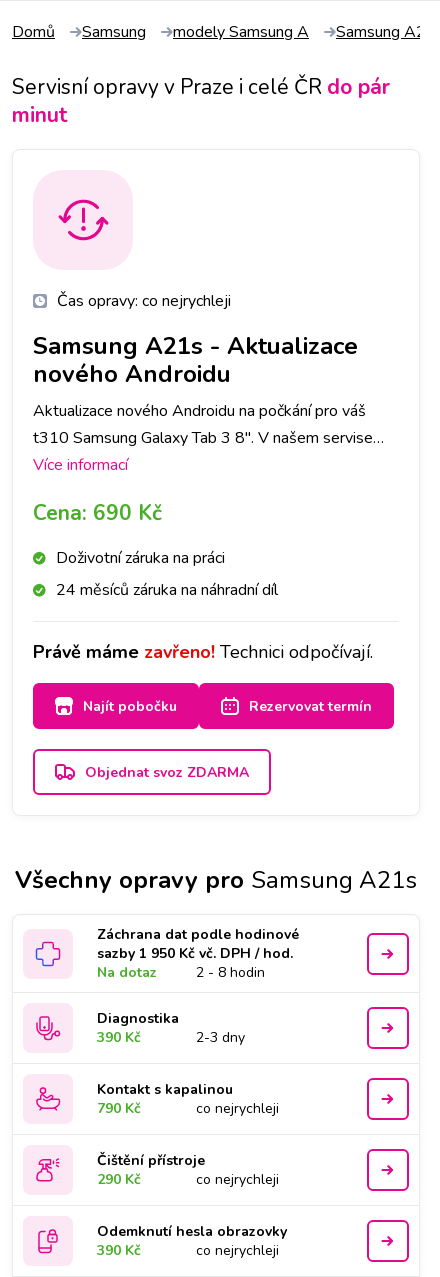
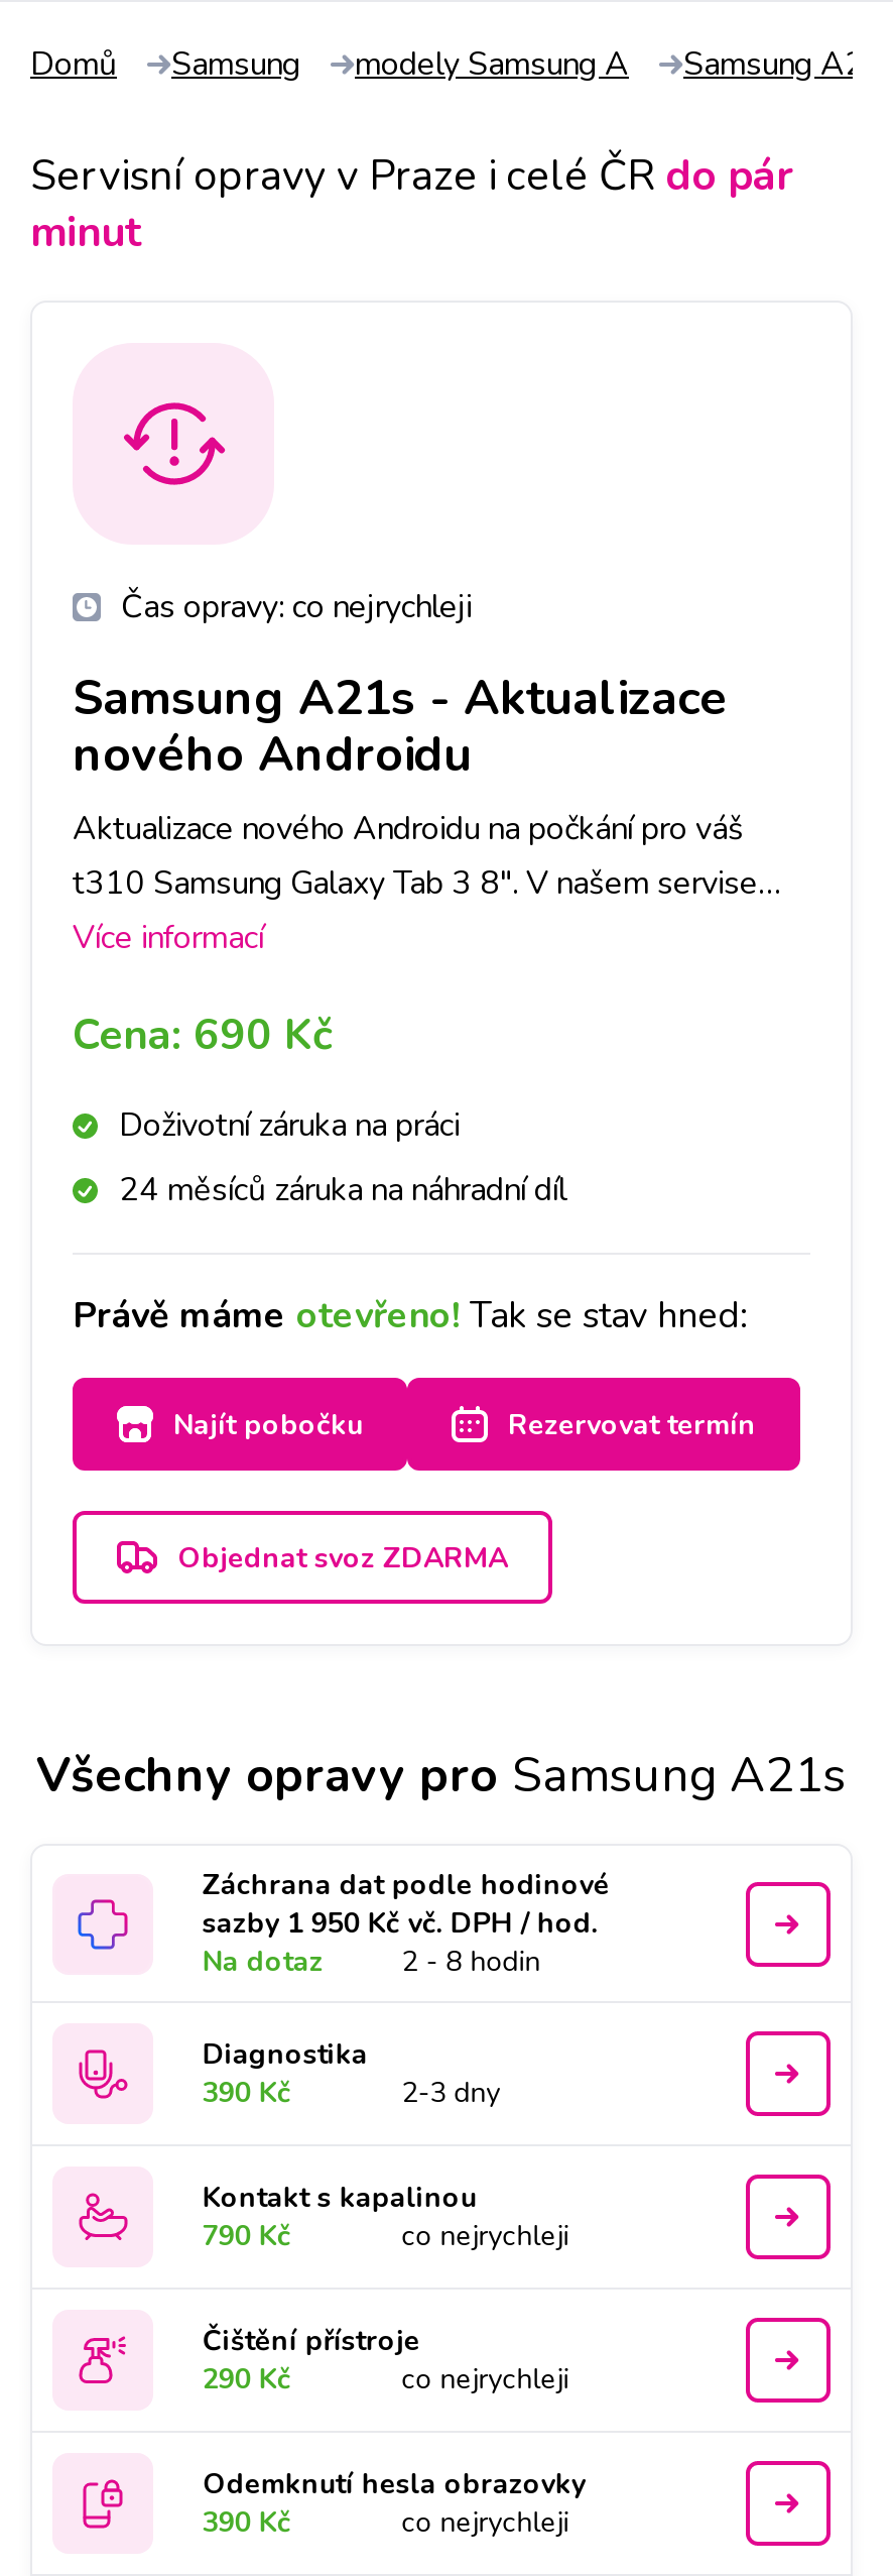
[33,640,373,664] Právě máme zavřeno! Technici odpočívají. -> [73,1291,746,1339] Právě máme otevřeno! Tak se stav hned:

